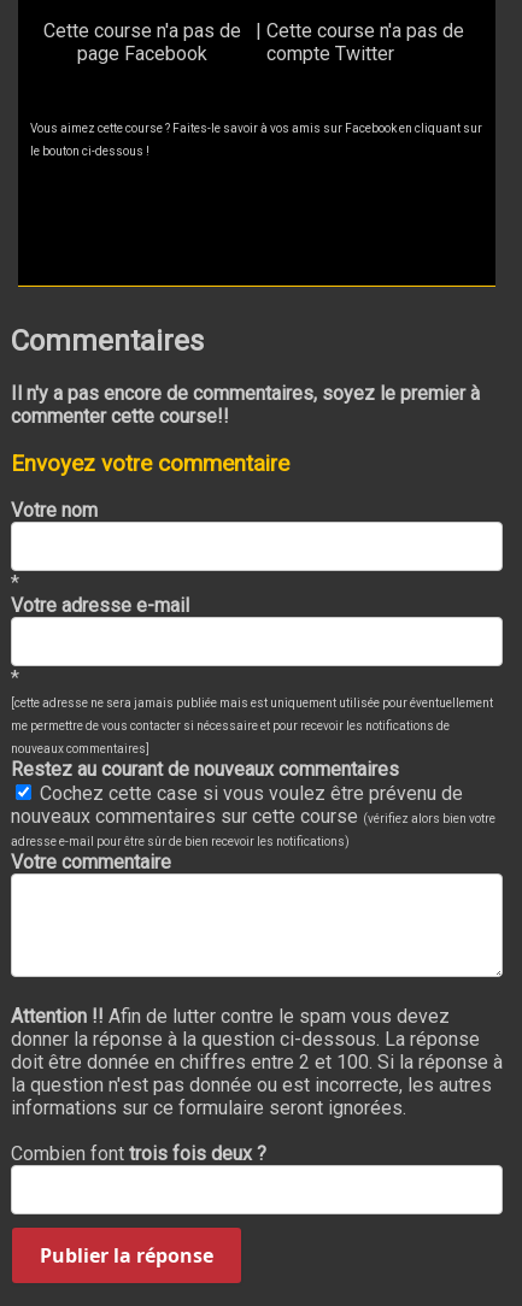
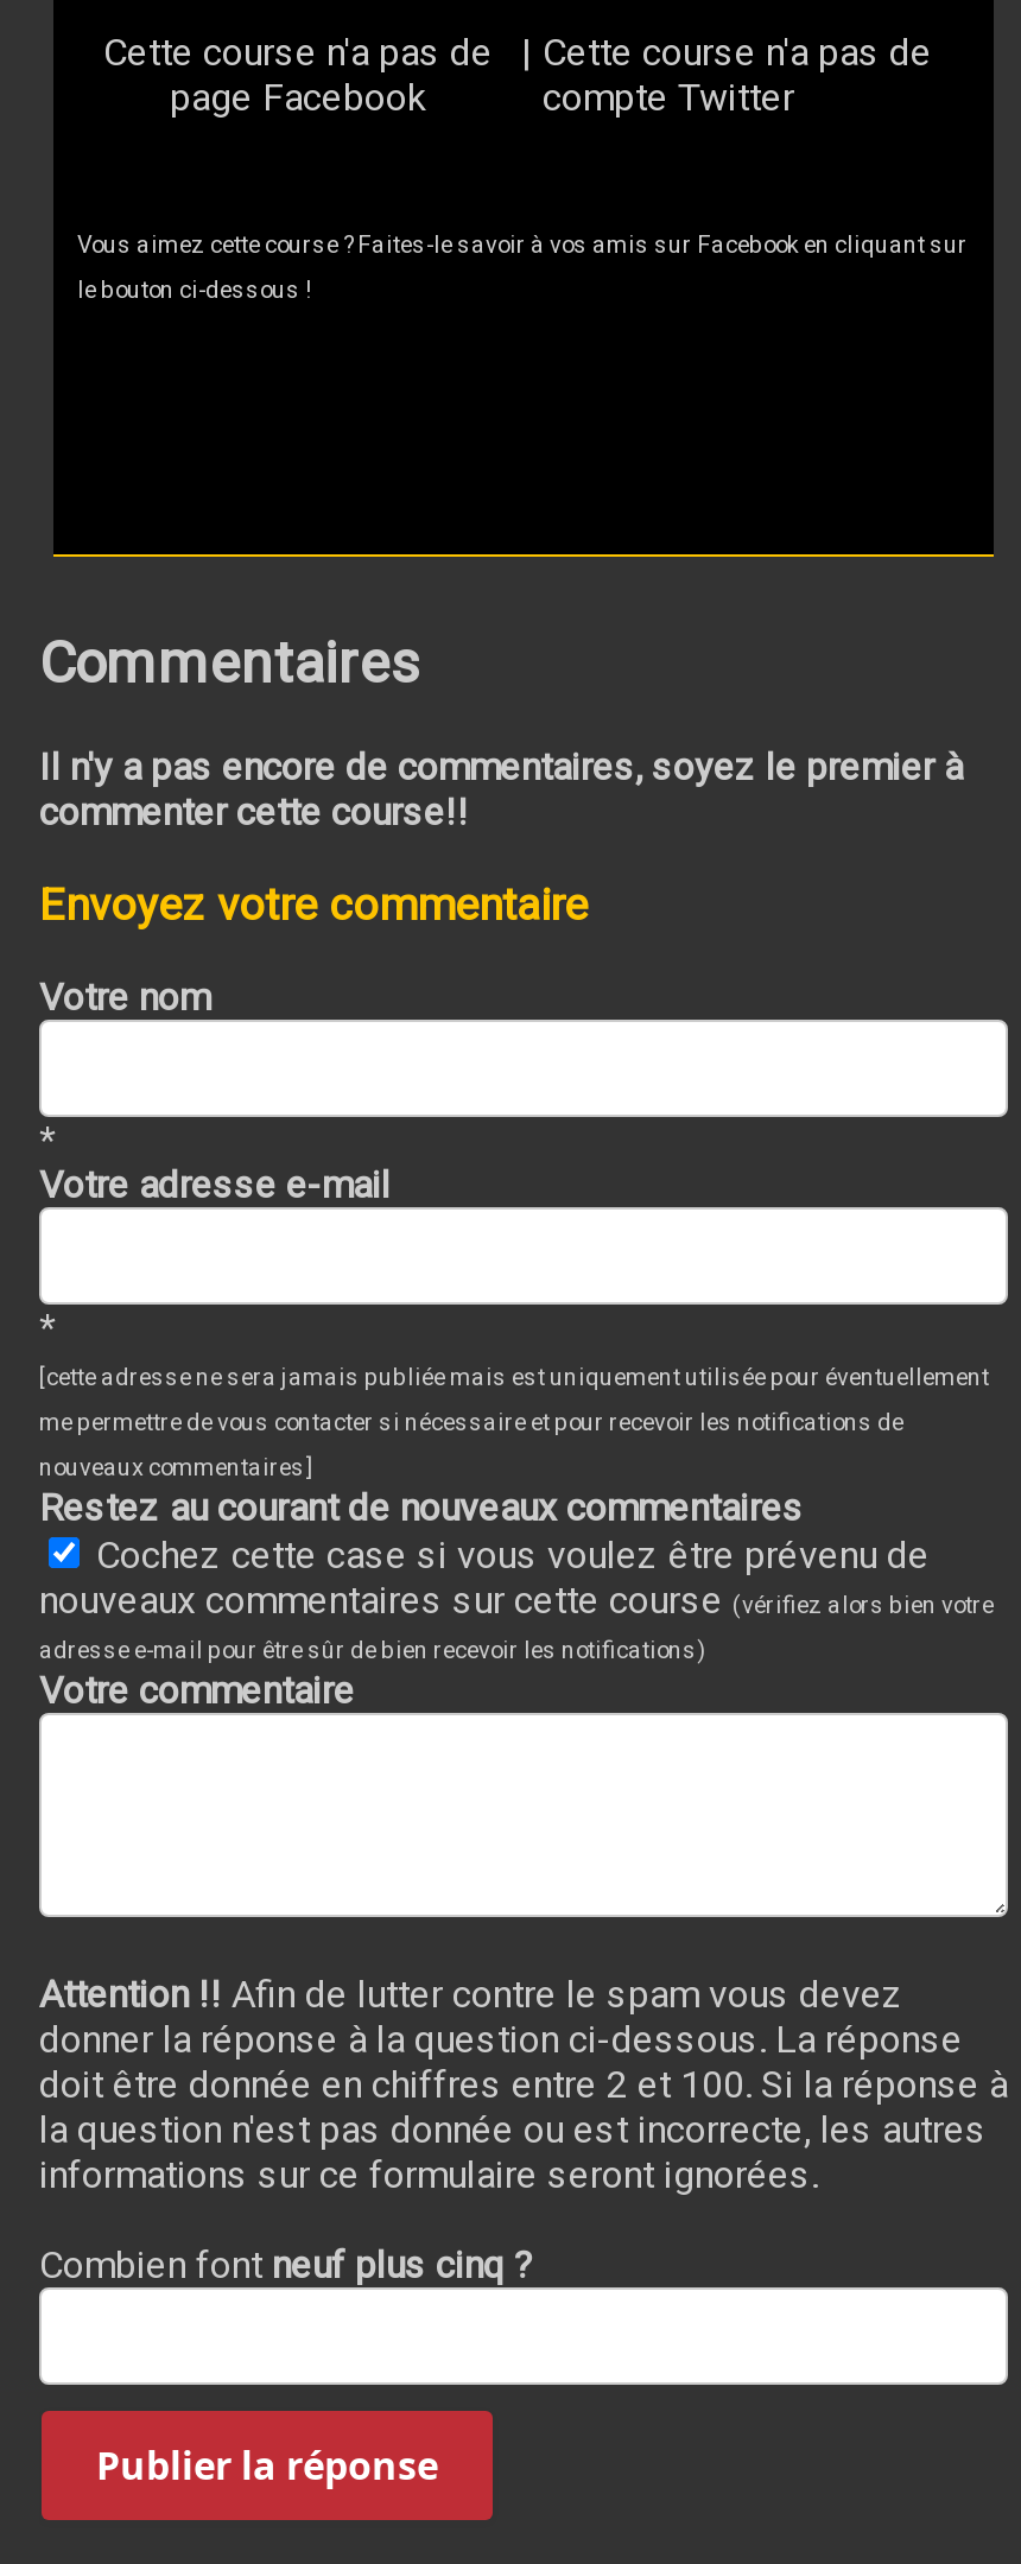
[11,1143,266,1166] Combien font trois fois deux ? -> [39,2243,533,2288] Combien font neuf plus cinq ?

